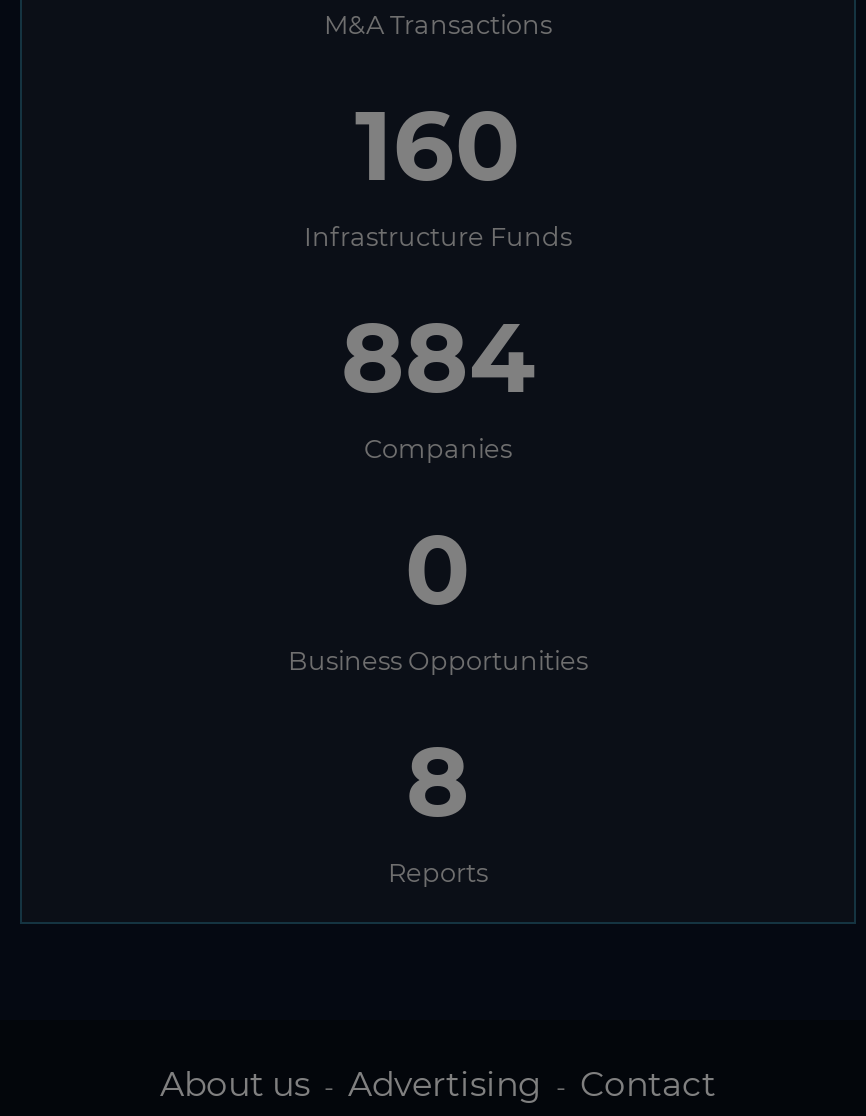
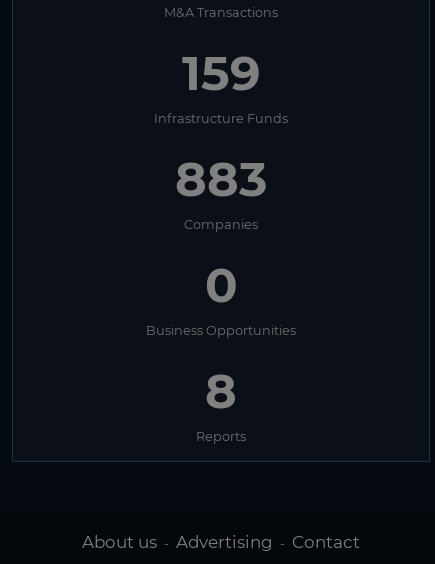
[355,89,521,205] 160 -> [181,44,260,102] 159
[341,301,535,417] 884 -> [175,150,267,208] 883

